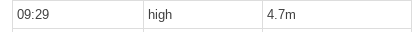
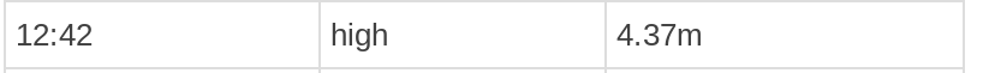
[17,7,49,22] 09:29 -> [16,18,93,54] 12:42
[267,7,296,22] 4.7m -> [616,18,703,54] 4.37m

